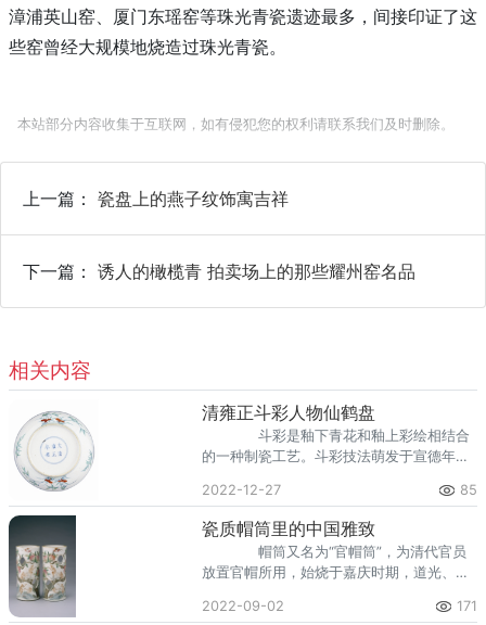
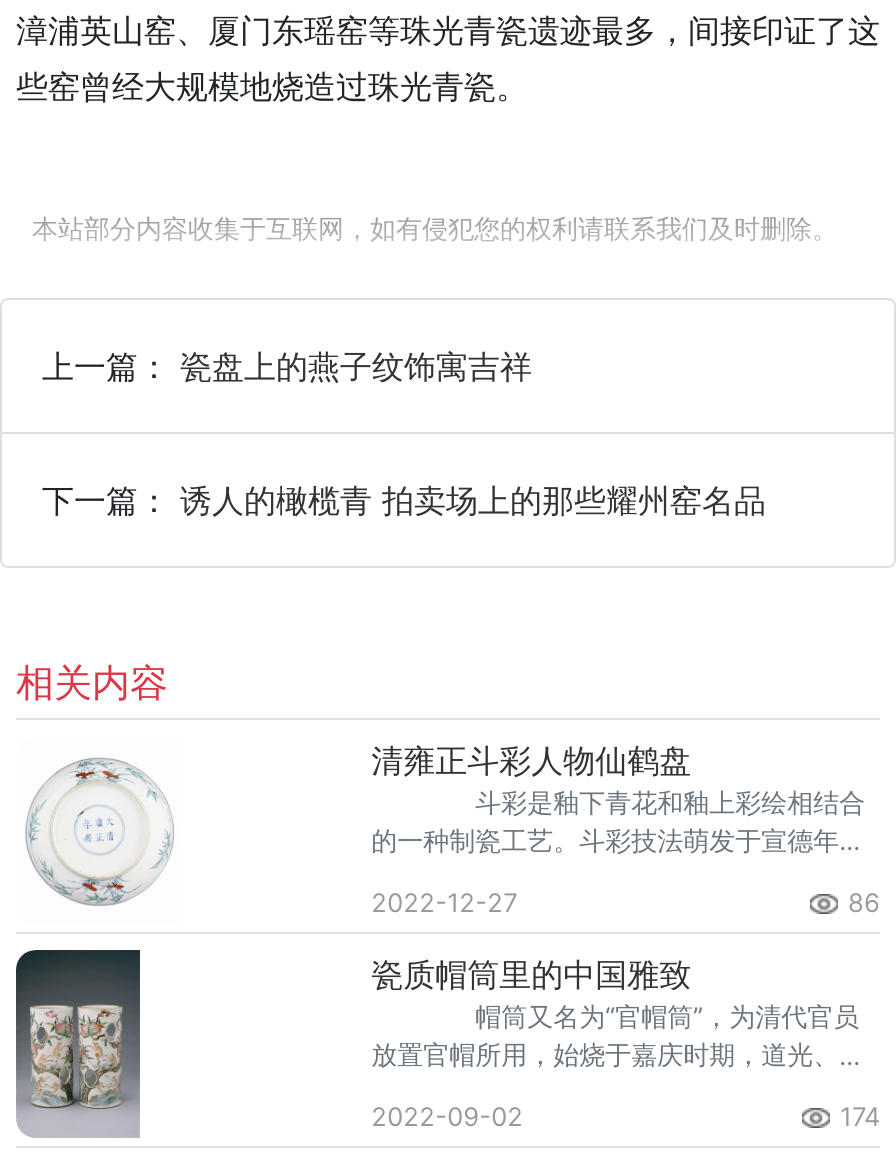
[460,482,477,498] 85 -> [848,889,880,919] 86
[457,598,477,615] 171 -> [840,1103,880,1133] 174

